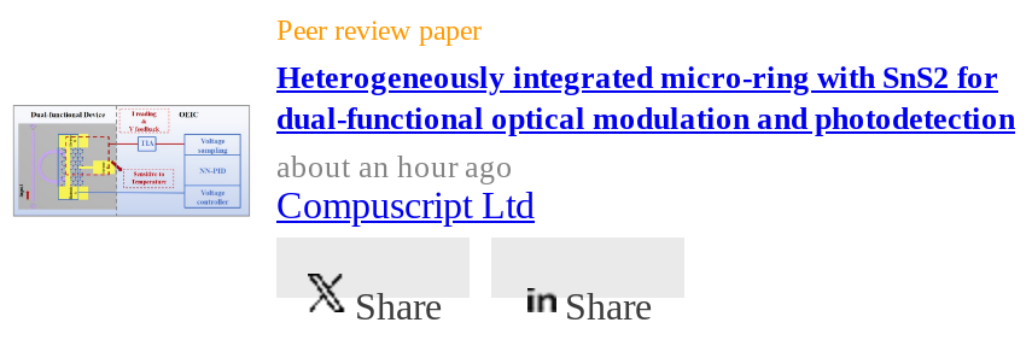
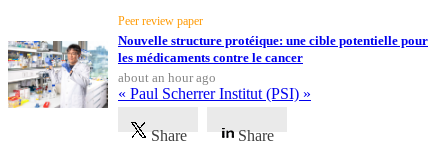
[11,59,1015,240] [image] | Heterogeneously integrated micro-ring with SnS2 for | dual-functional optical modulation and photodetection -> [7,33,428,109] [image] | Nouvelle structure protéique: une cible potentielle pour | les médicaments contre le cancer
[276,184,535,225] Compuscript Ltd -> [118,85,311,102] « Paul Scherrer Institut (PSI) »

